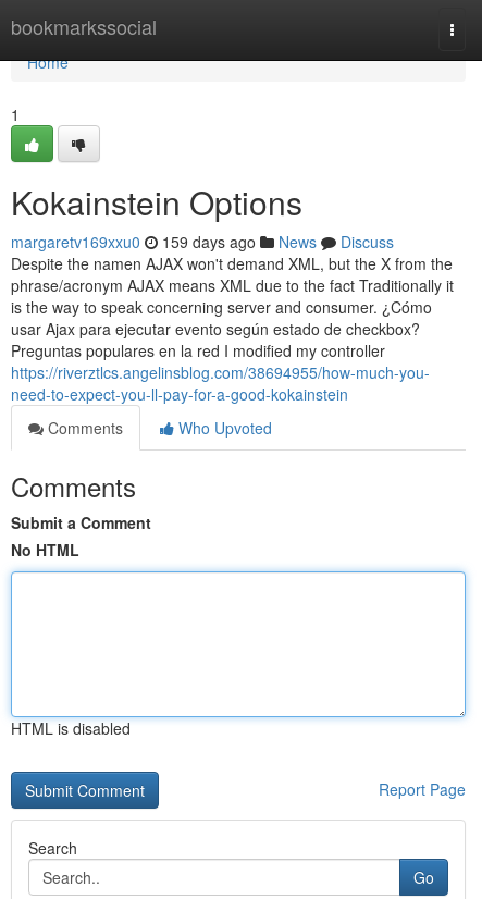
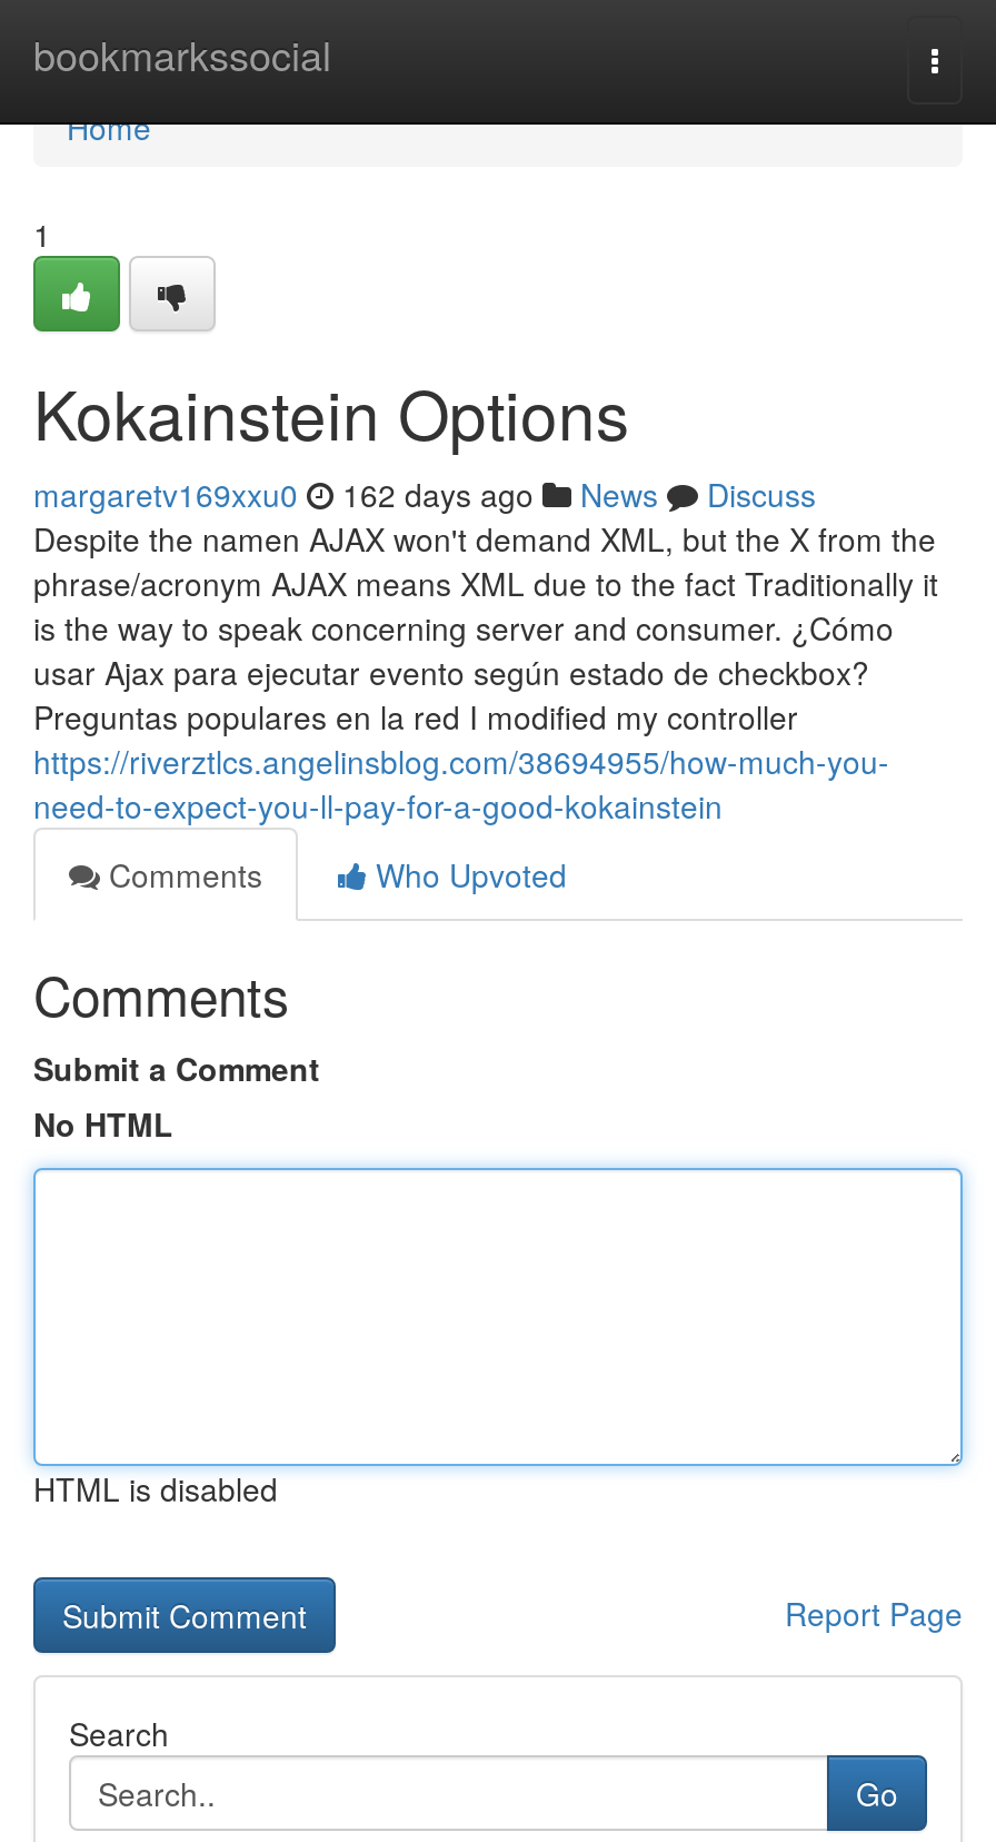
[11,231,394,253] margaretv169xxu0 159 days ago News Discuss -> [33,472,816,516] margaretv169xxu0 162 days ago News Discuss

